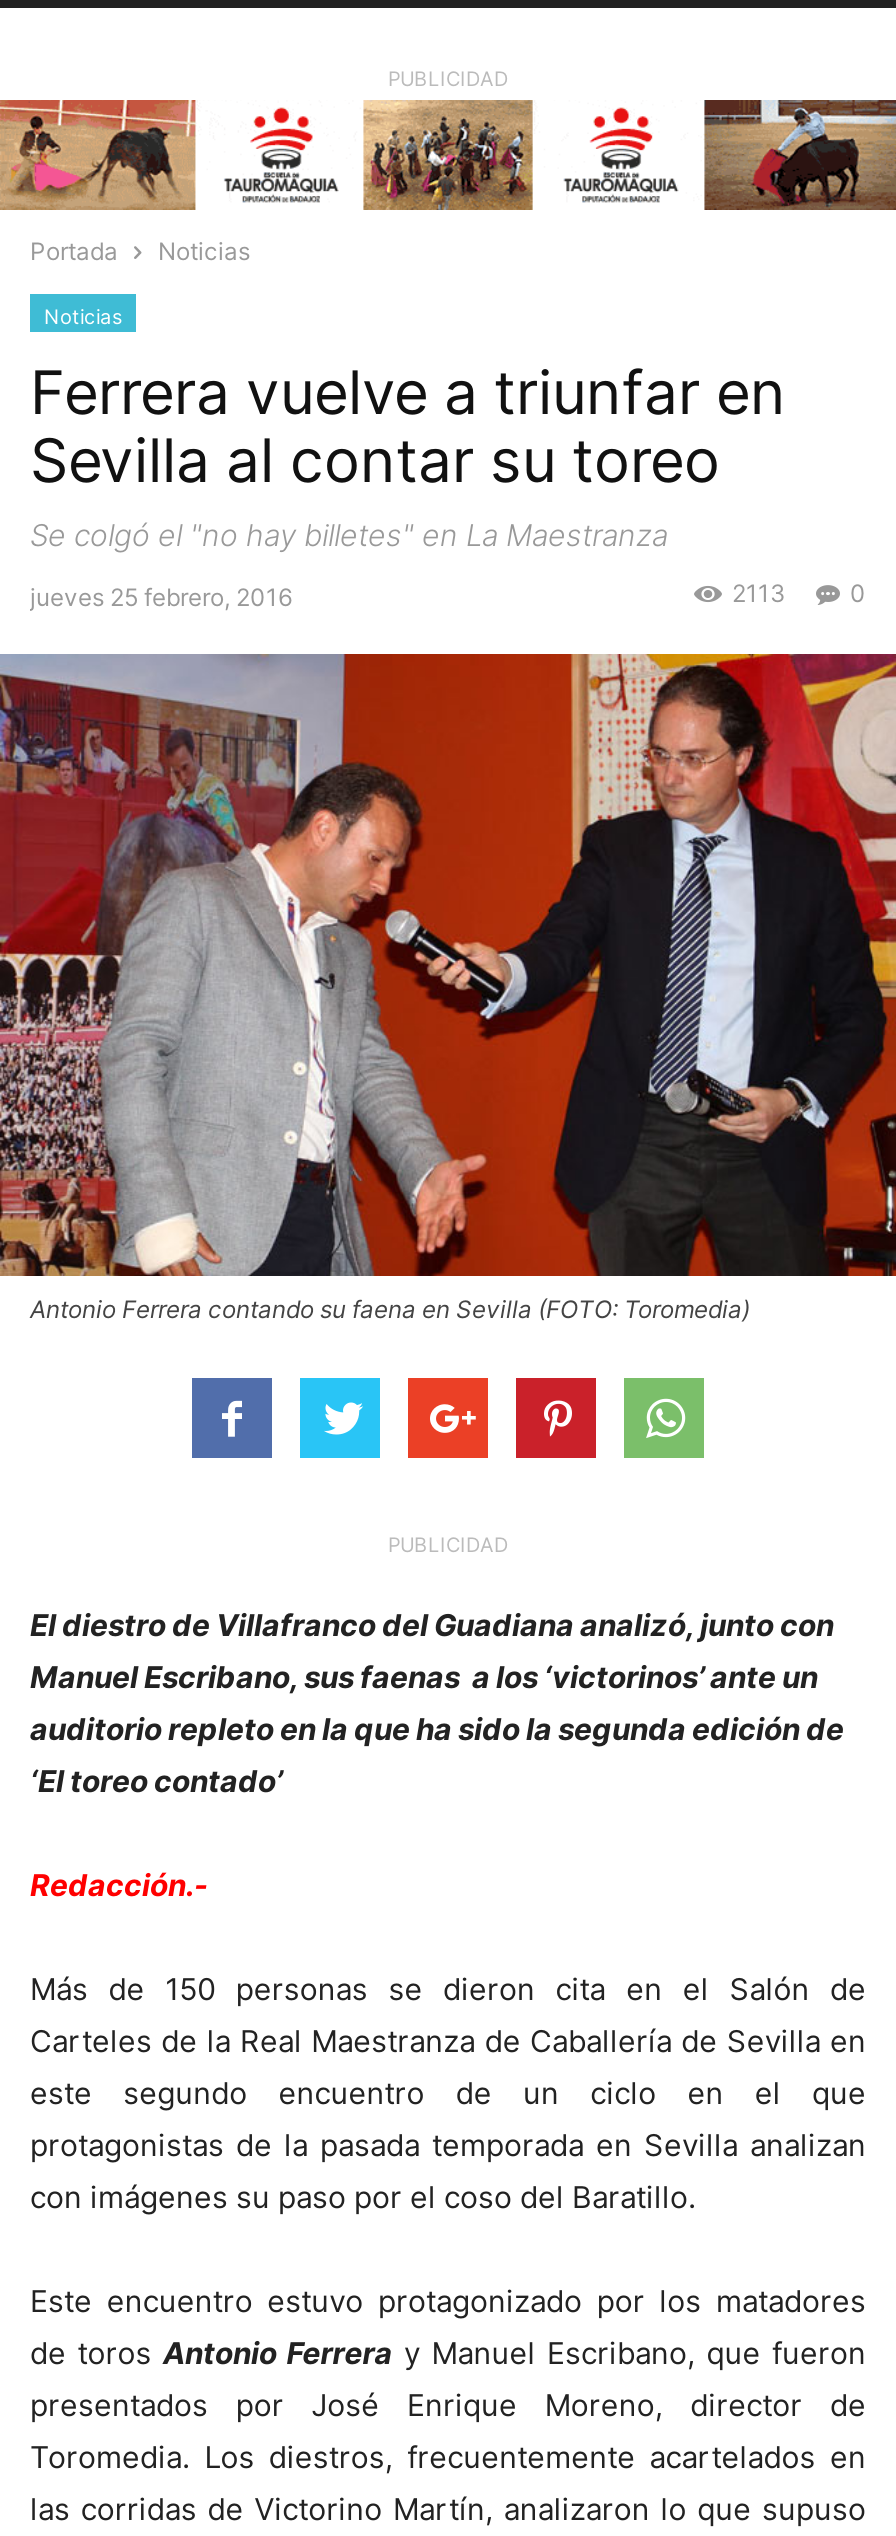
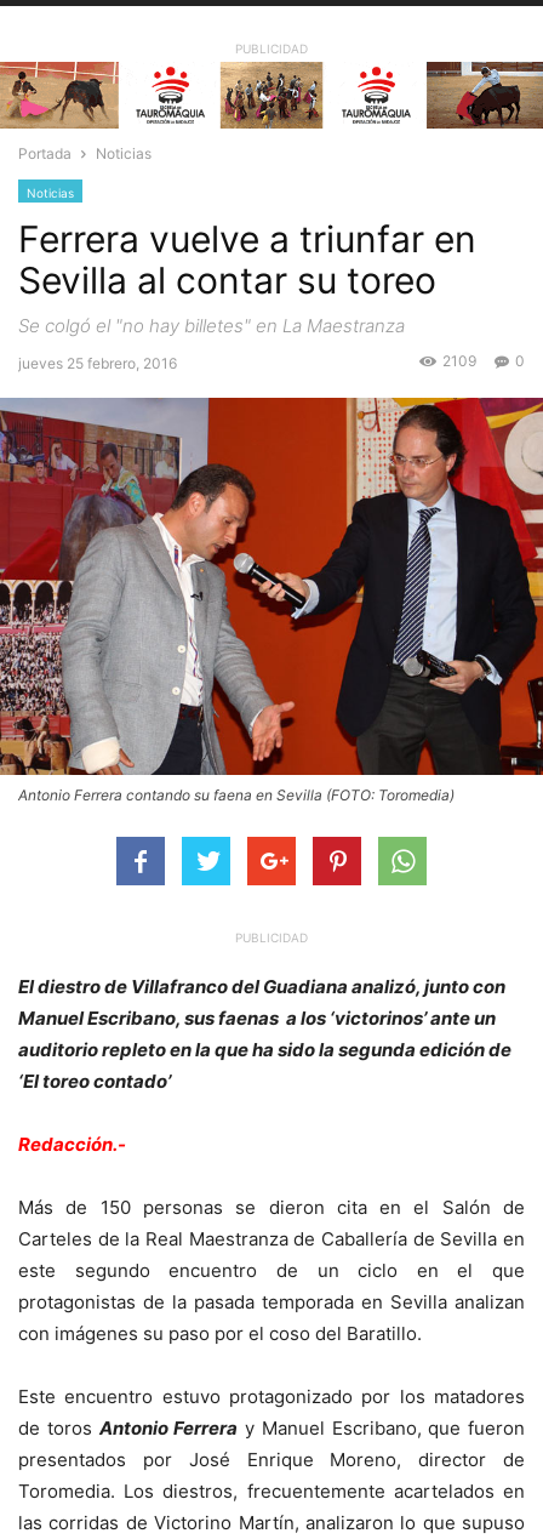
[732,578,786,608] 2113 -> [442,352,476,370] 2109

